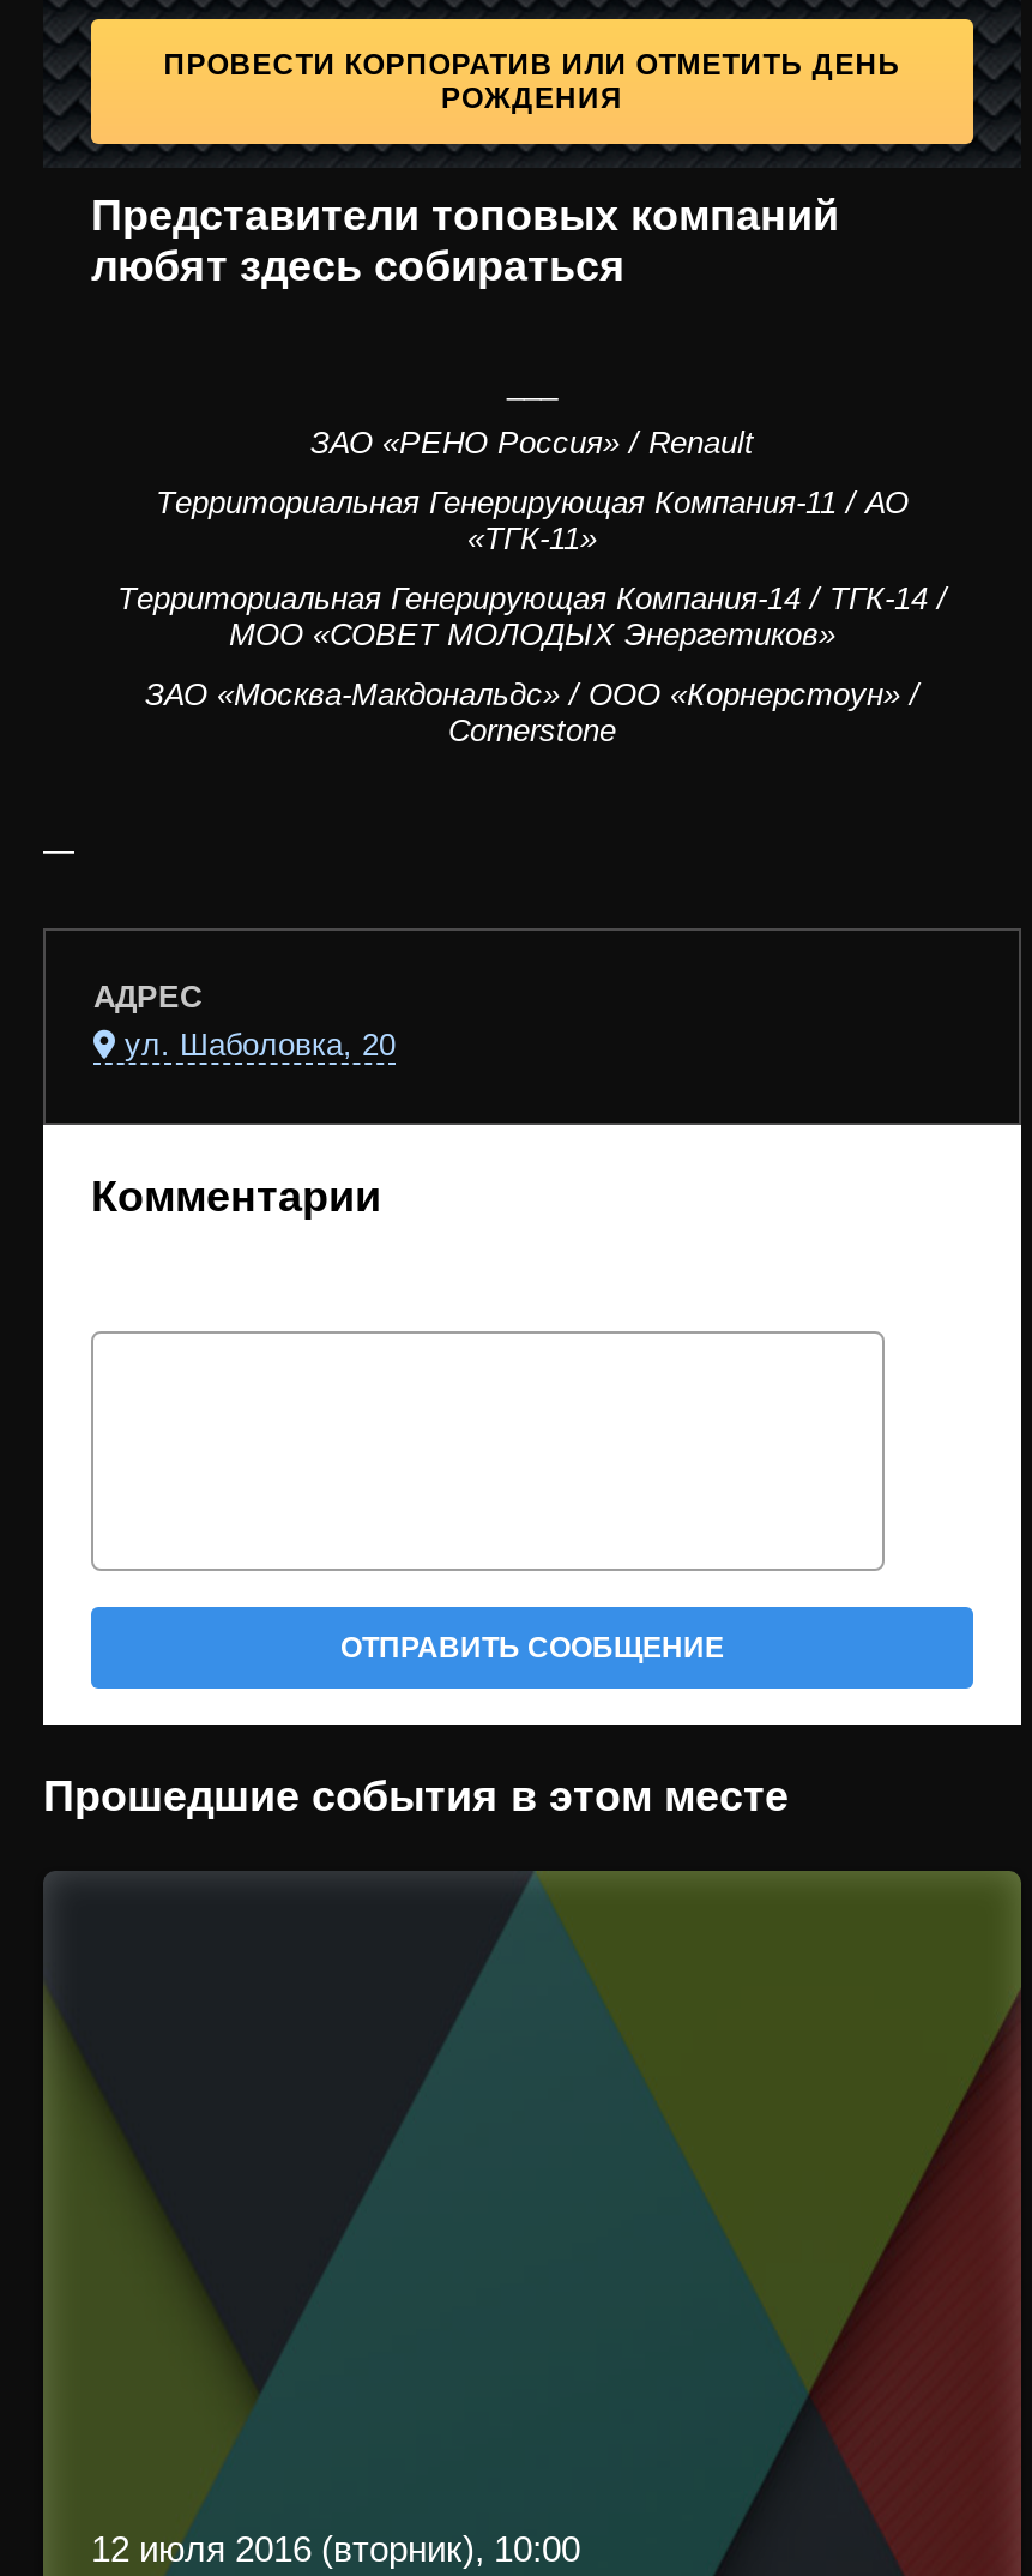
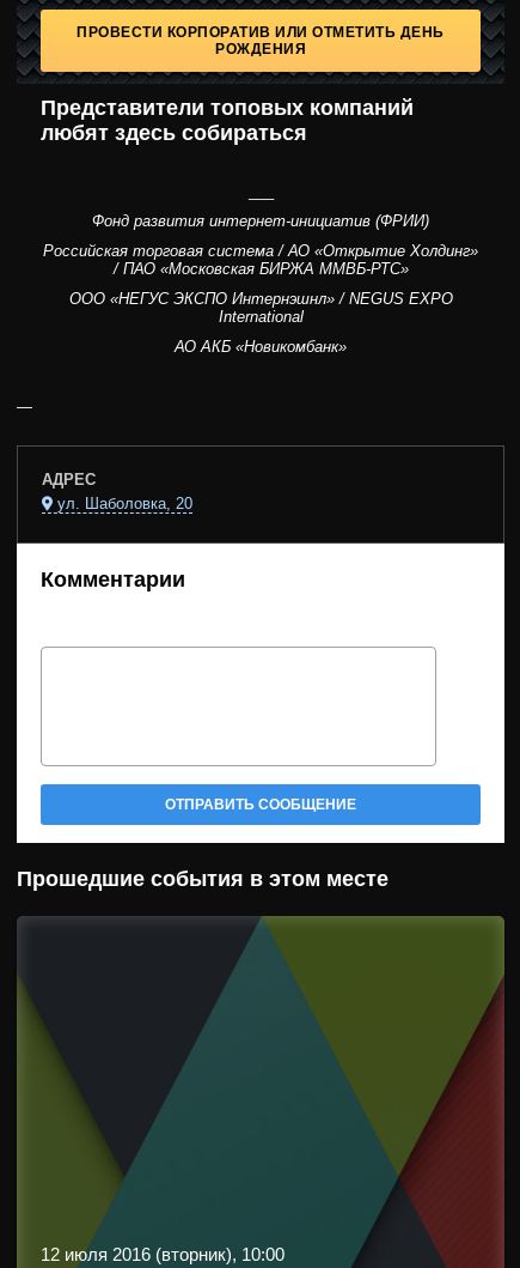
[310,425,754,461] ЗАО «РЕНО Россия» / Renault -> [92,212,429,230] Фонд развития интернет-инициатив (ФРИИ)
[156,484,909,556] Территориальная Генерирующая Компания-11 / АО | «ТГК-11» -> [43,242,478,278] Российская торговая система / АО «Открытие Холдинг» | / ПАО «Московская БИРЖА ММВБ-РТС»
[117,580,947,652] Территориальная Генерирующая Компания-14 / ТГК-14 / | МОО «СОВЕТ МОЛОДЫХ Энергетиков» -> [69,290,452,326] ООО «НЕГУС ЭКСПО Интернэшнл» / NEGUS EXPO | International
[145,676,919,748] ЗАО «Москва-Макдональдс» / ООО «Корнерстоун» / | Cornerstone -> [175,338,347,356] АО АКБ «Новикомбанк»

